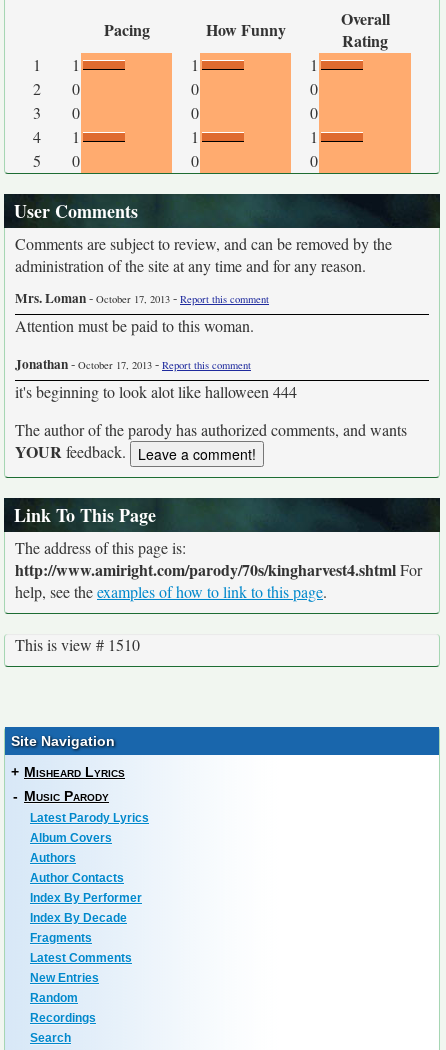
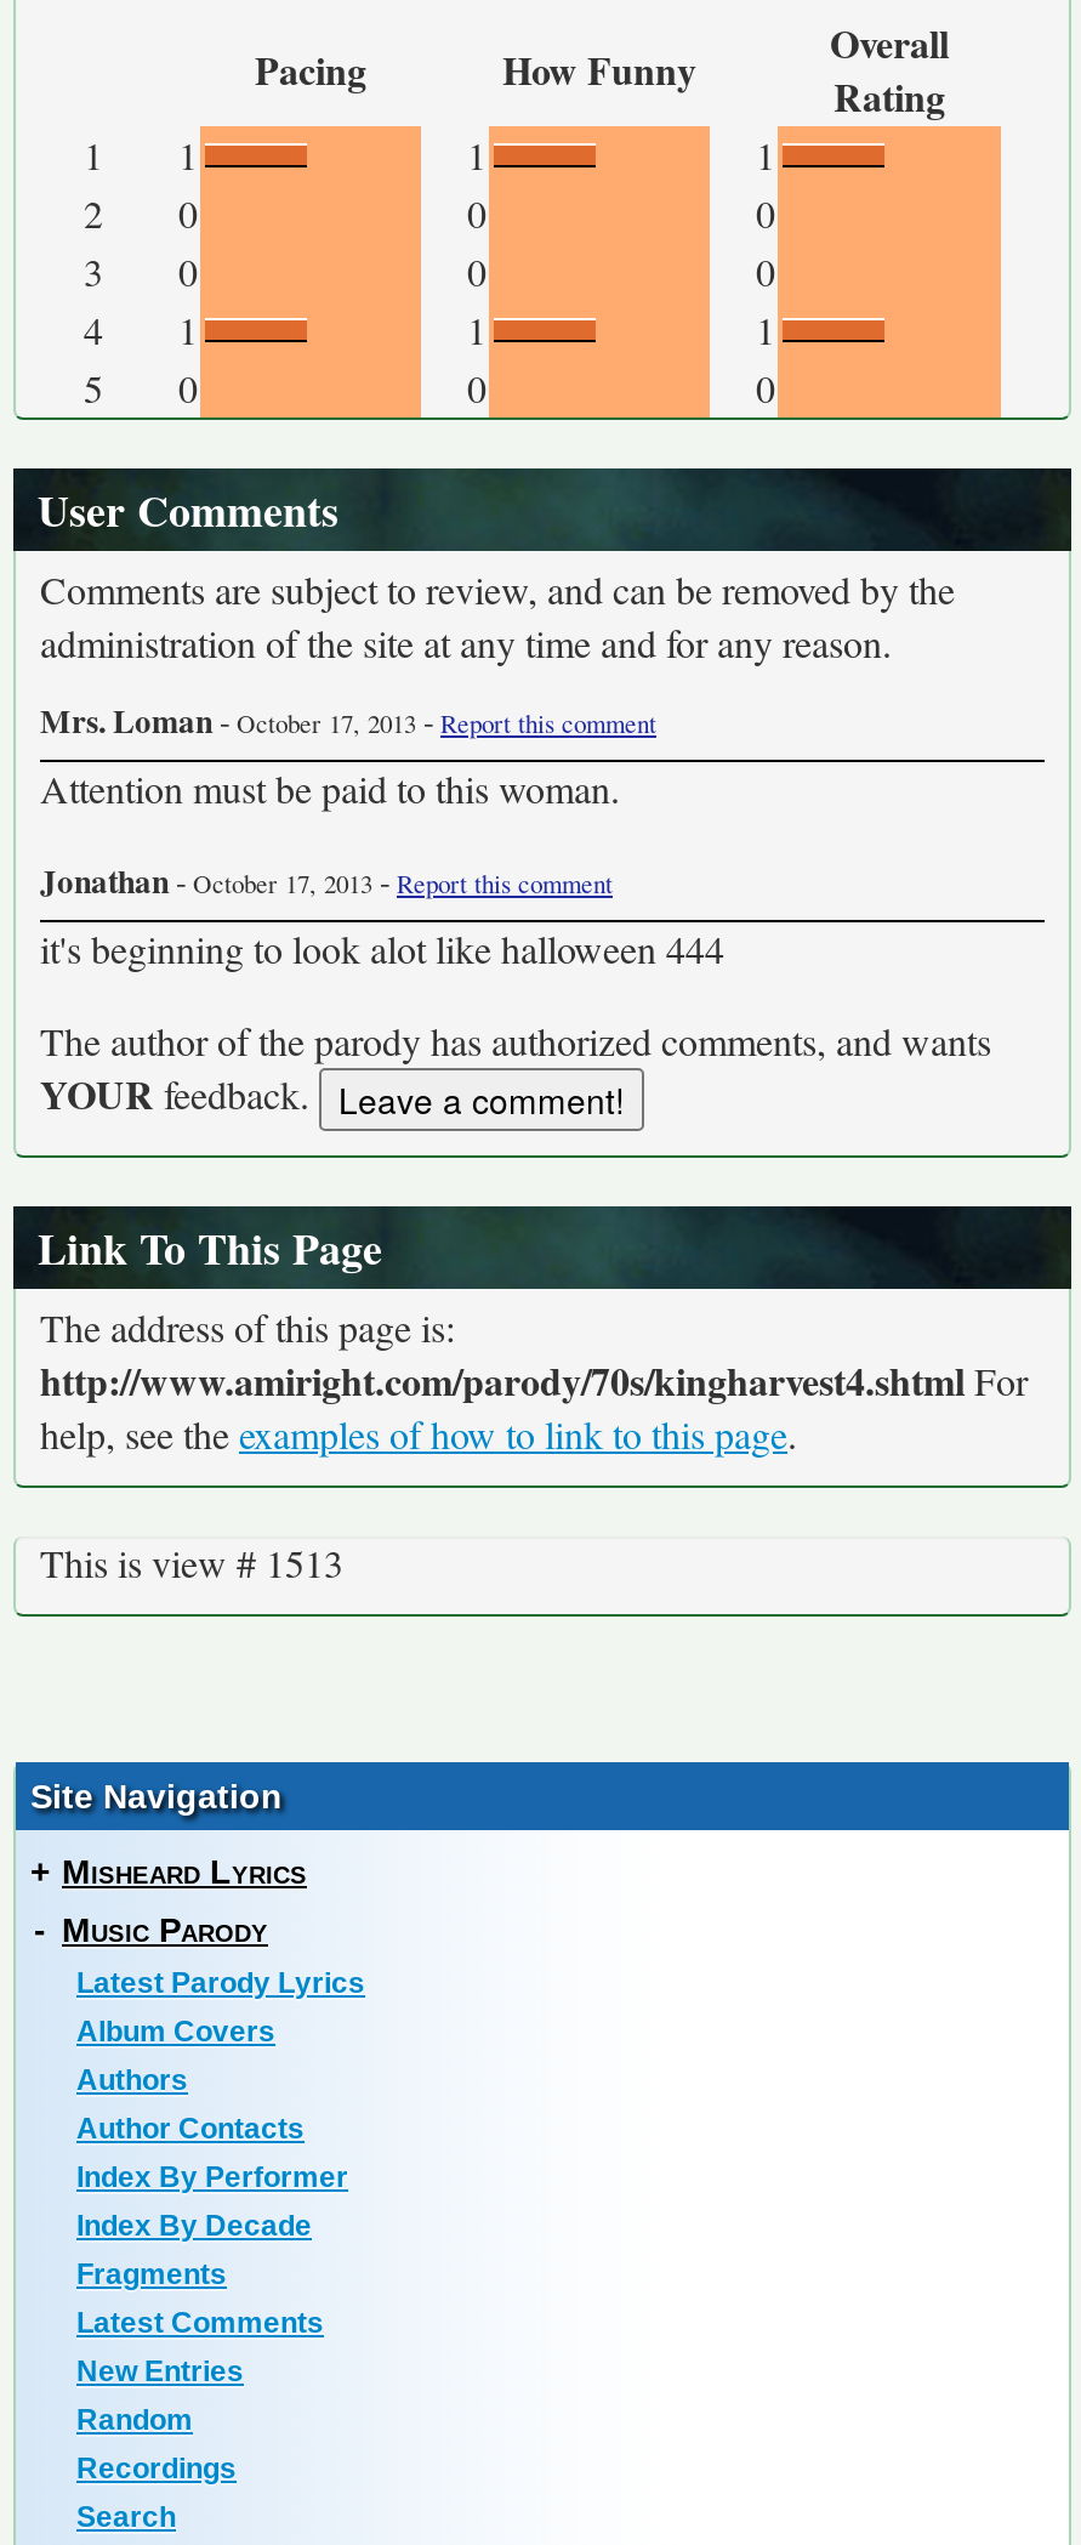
[15,634,140,655] This is view # 1510 -> [40,1537,343,1588] This is view # 1513

